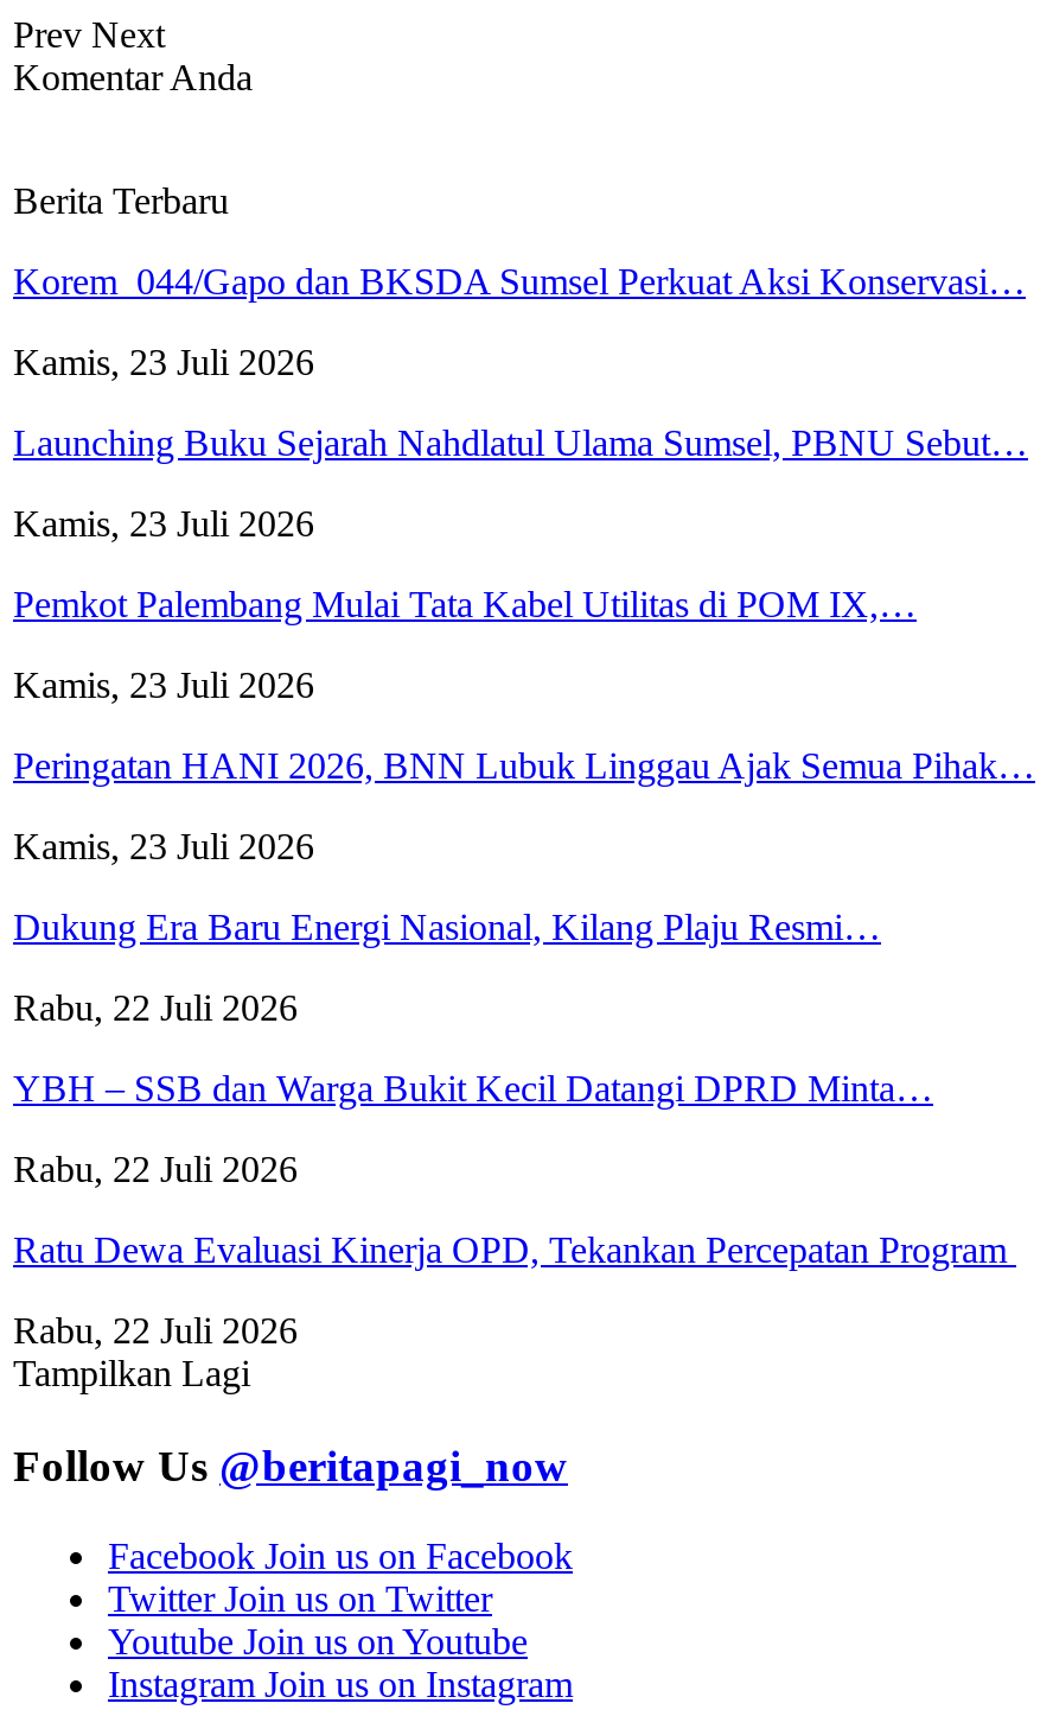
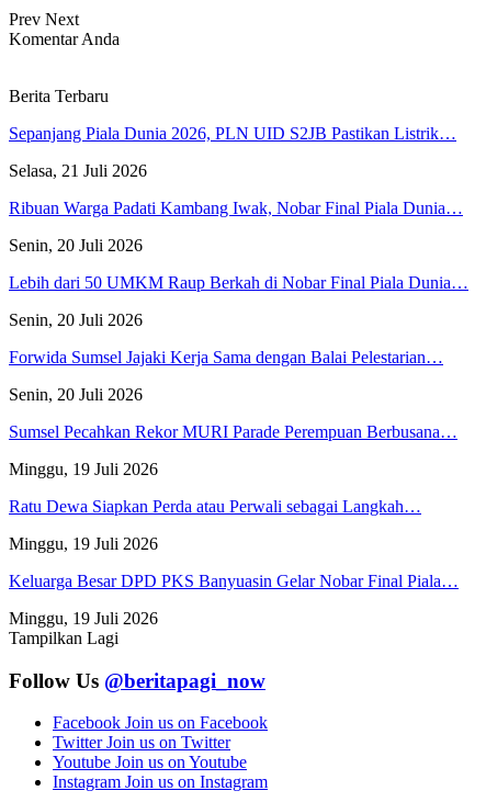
[13,261,1026,301] Korem 044/Gapo dan BKSDA Sumsel Perkuat Aksi Konservasi… -> [9,124,456,142] Sepanjang Piala Dunia 2026, PLN UID S2JB Pastikan Listrik…
[13,341,314,382] Kamis, 23 Juli 2026 -> [9,161,147,180] Selasa, 21 Juli 2026
[13,422,1028,462] Launching Buku Sejarah Nahdlatul Ulama Sumsel, PBNU Sebut… -> [9,198,463,217] Ribuan Warga Padati Kambang Iwak, Nobar Final Piala Dunia…
[13,503,314,543] Kamis, 23 Juli 2026 -> [9,236,143,254] Senin, 20 Juli 2026
[13,583,917,624] Pemkot Palembang Mulai Tata Kabel Utilitas di POM IX,… -> [9,273,468,292] Lebih dari 50 UMKM Raup Berkah di Nobar Final Piala Dunia…
[13,664,314,704] Kamis, 23 Juli 2026 -> [9,310,143,329] Senin, 20 Juli 2026
[13,745,1035,785] Peringatan HANI 2026, BNN Lubuk Linggau Ajak Semua Pihak… -> [9,348,443,366] Forwida Sumsel Jajaki Kerja Sama dengan Balai Pelestarian…
[13,825,314,866] Kamis, 23 Juli 2026 -> [9,385,143,404] Senin, 20 Juli 2026
[13,906,881,947] Dukung Era Baru Energi Nasional, Kilang Plaju Resmi… -> [9,422,457,441] Sumsel Pecahkan Rekor MURI Parade Perempuan Berbusana…
[13,987,298,1027] Rabu, 22 Juli 2026 -> [9,459,158,478] Minggu, 19 Juli 2026
[13,1068,933,1108] YBH – SSB dan Warga Bukit Kecil Datangi DPRD Minta… -> [9,497,421,515] Ratu Dewa Siapkan Perda atau Perwali sebagai Langkah…
[13,1148,298,1189] Rabu, 22 Juli 2026 -> [9,534,158,553] Minggu, 19 Juli 2026
[13,1229,1016,1269] Ratu Dewa Evaluasi Kinerja OPD, Tekankan Percepatan Program -> [9,571,459,590] Keluarga Besar DPD PKS Banyuasin Gelar Nobar Final Piala…
[13,1310,298,1350] Rabu, 22 Juli 2026 -> [9,609,158,627] Minggu, 19 Juli 2026

